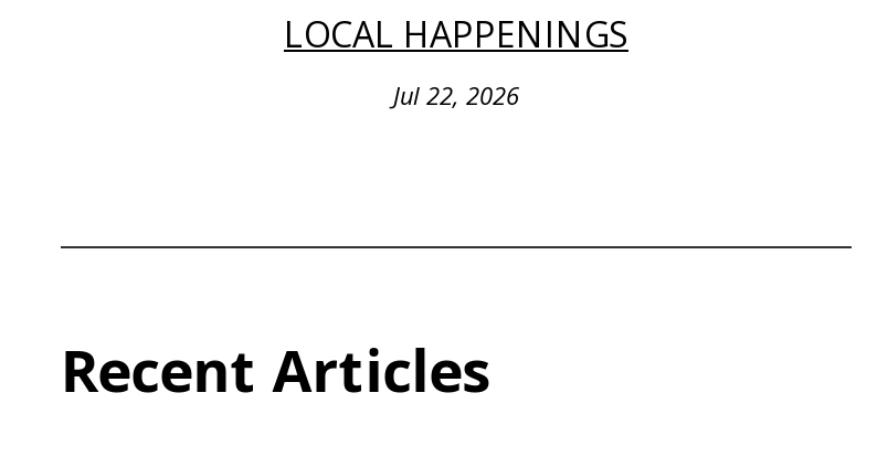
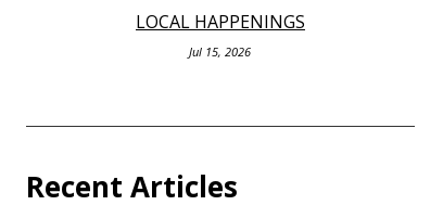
[393,79,519,112] Jul 22, 2026 -> [189,43,251,60] Jul 15, 2026

